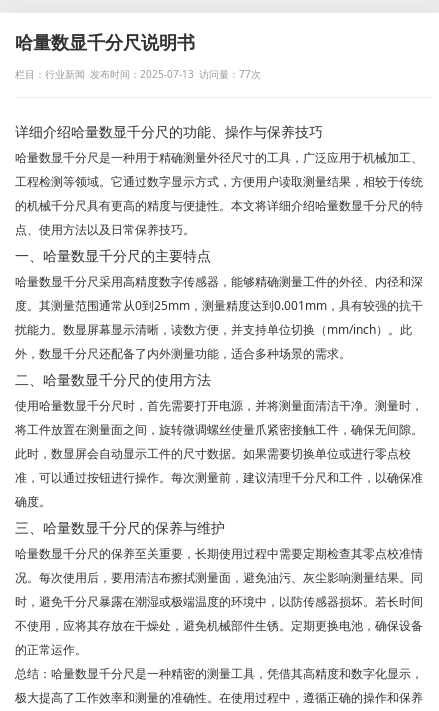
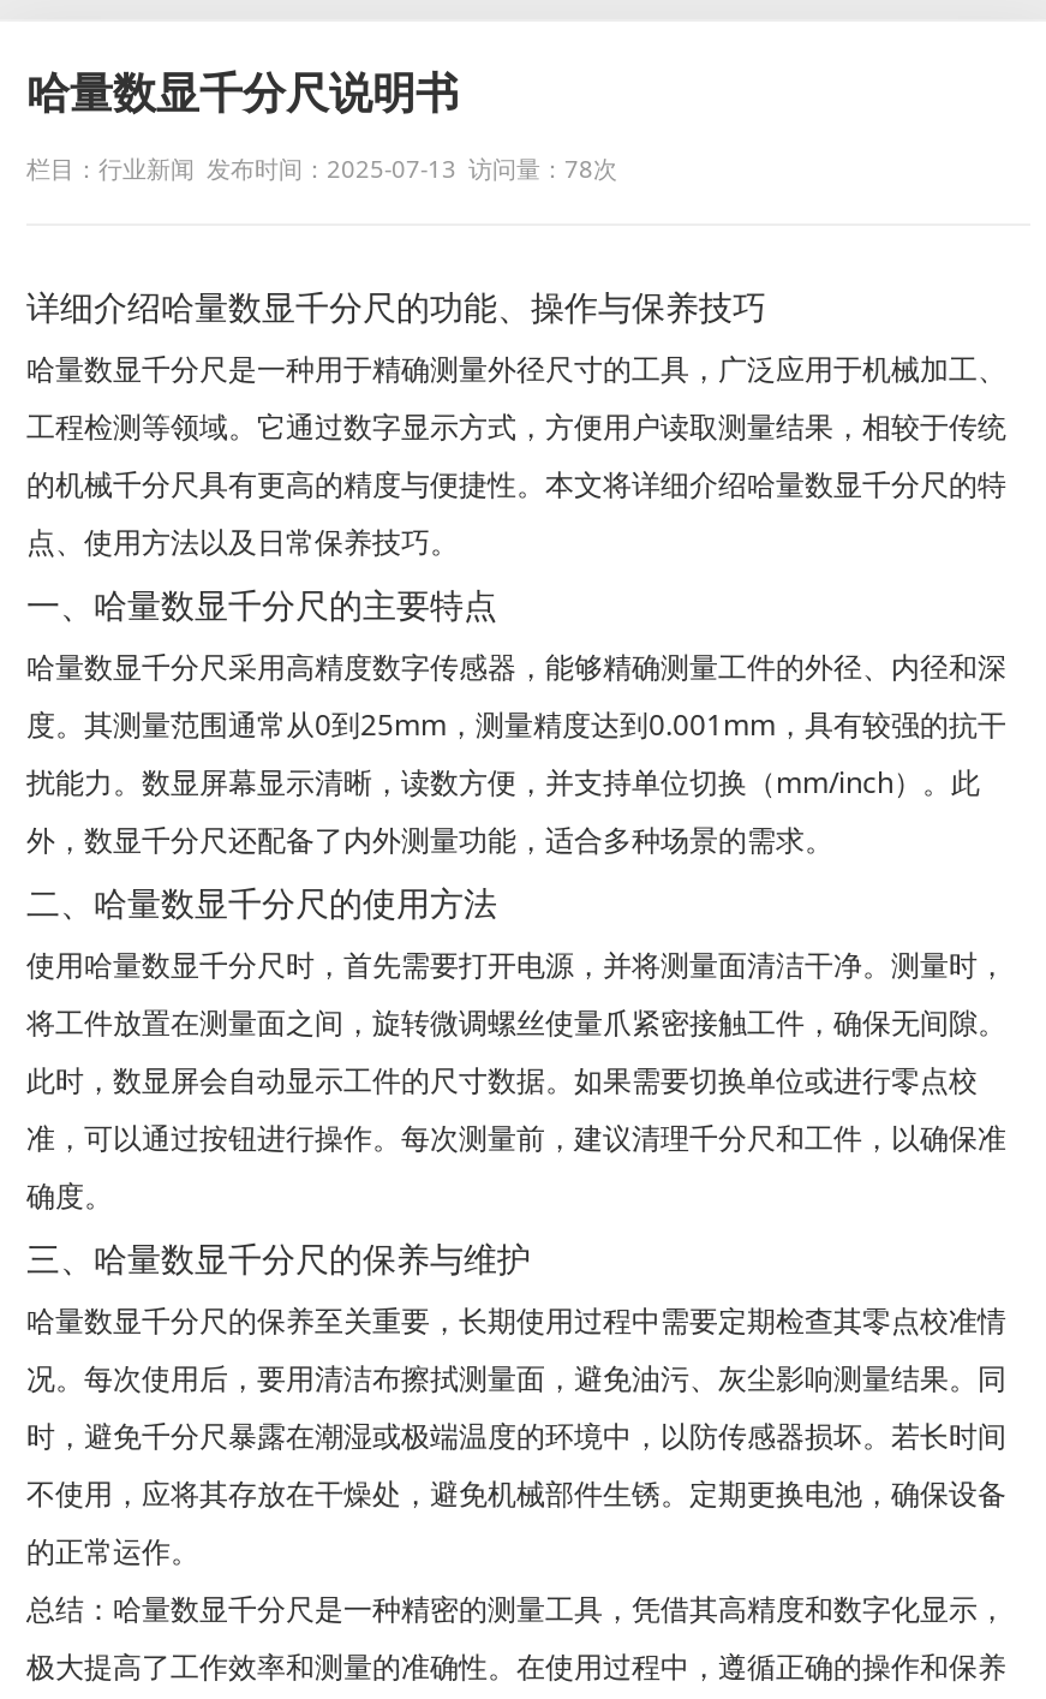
[15,67,261,81] 栏目：行业新闻 发布时间：2025-07-13 访问量：77次 -> [26,151,617,185] 栏目：行业新闻 发布时间：2025-07-13 访问量：78次

